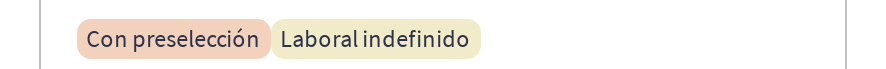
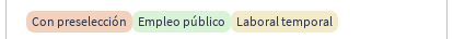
[280,22,470,52] Laboral indefinido -> [137,13,332,30] Empleo público | Laboral temporal

